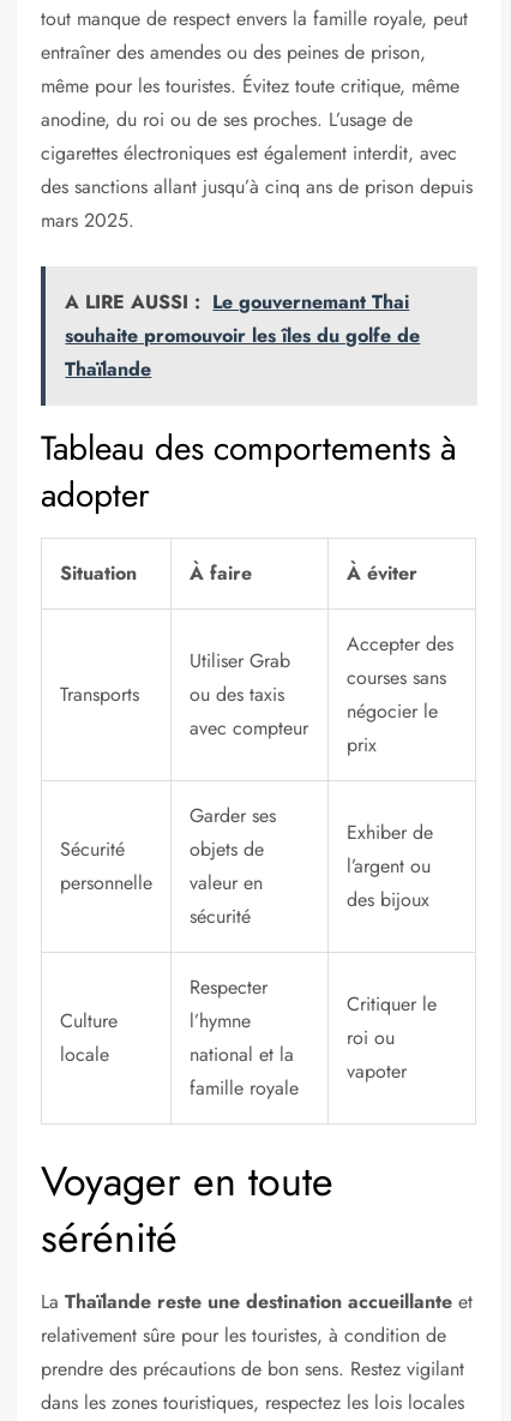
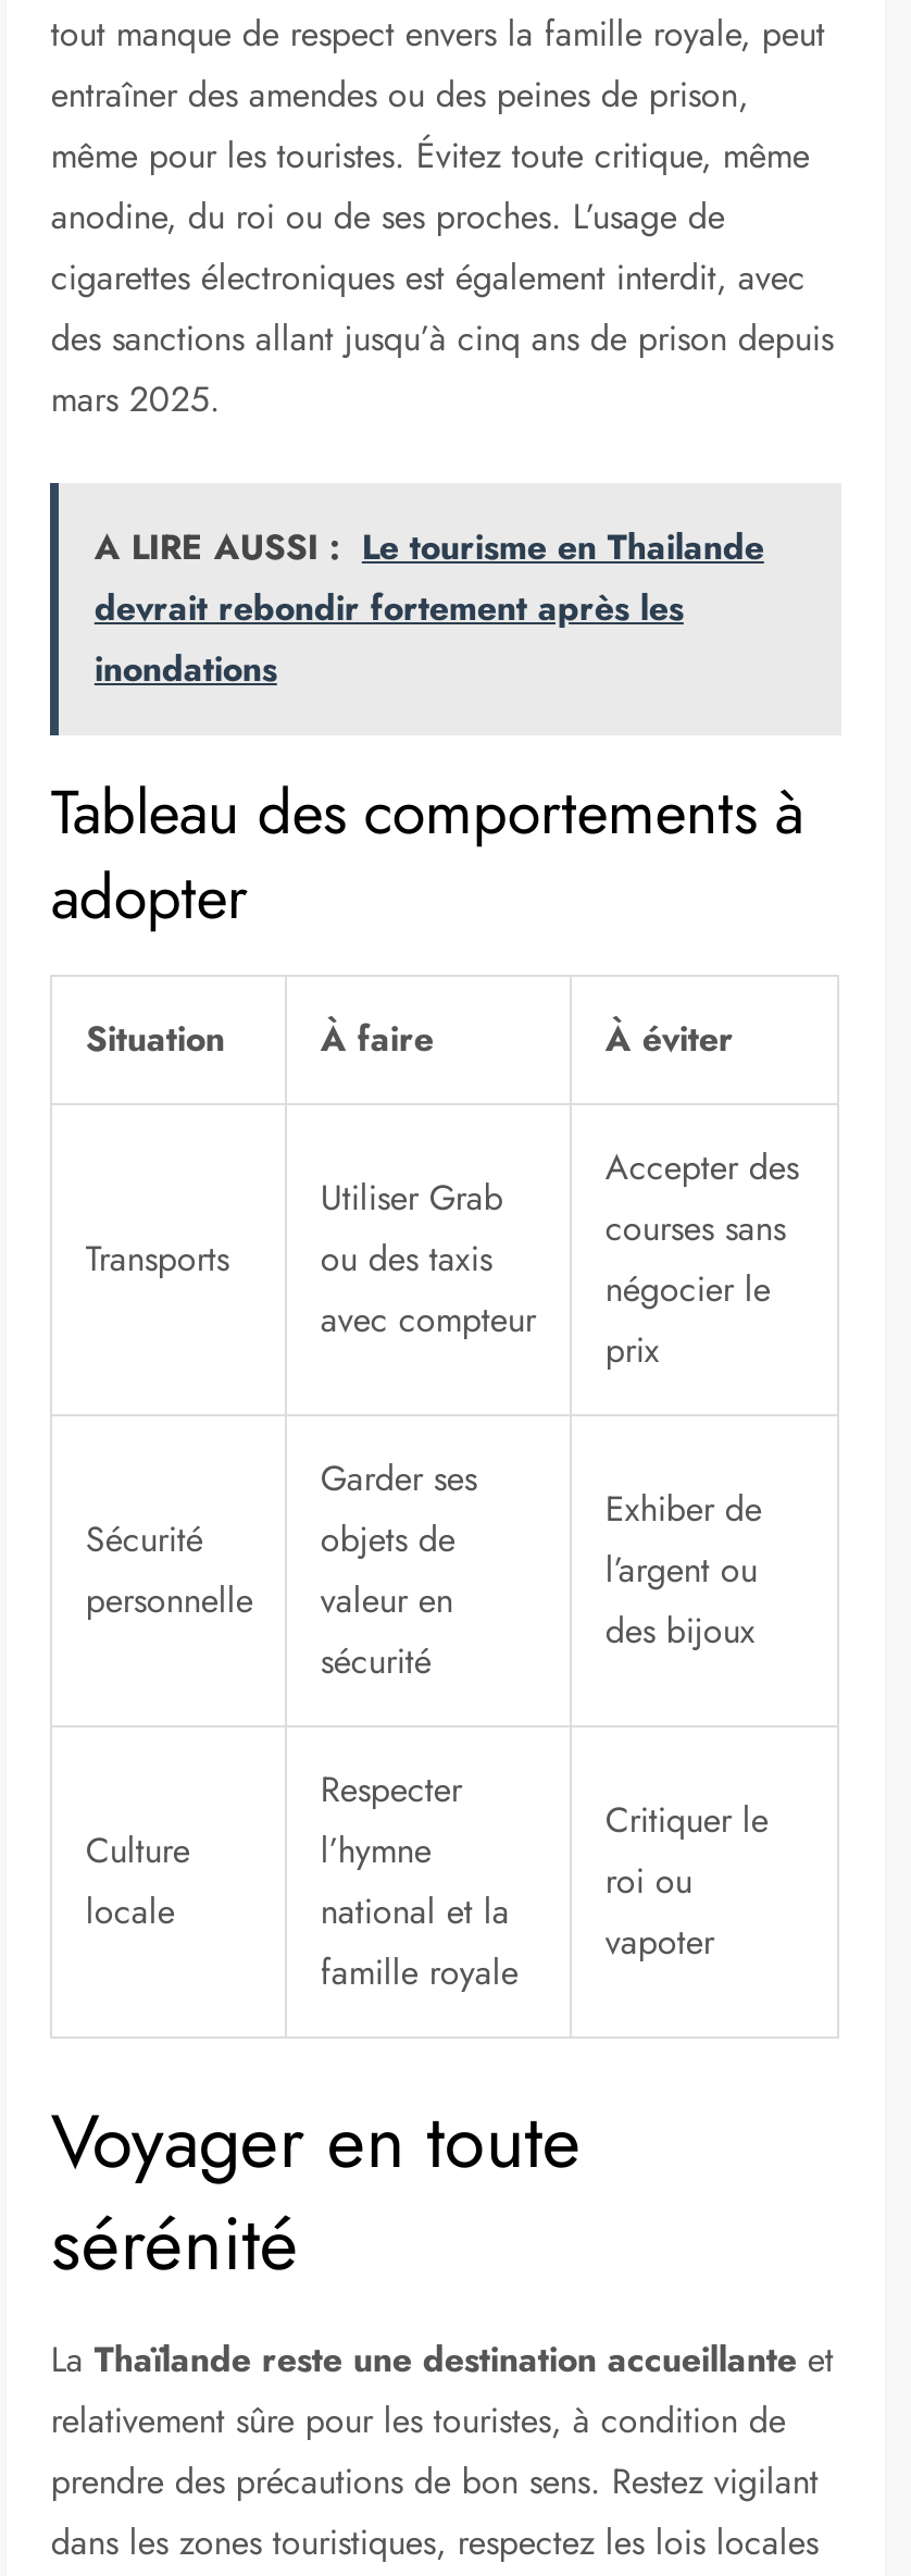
[65,288,420,383] A LIRE AUSSI : Le gouvernemant Thai | souhaite promouvoir les îles du golfe de | Thaïlande -> [94,522,764,694] A LIRE AUSSI : Le tourisme en Thailande | devrait rebondir fortement après les | inondations

